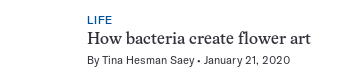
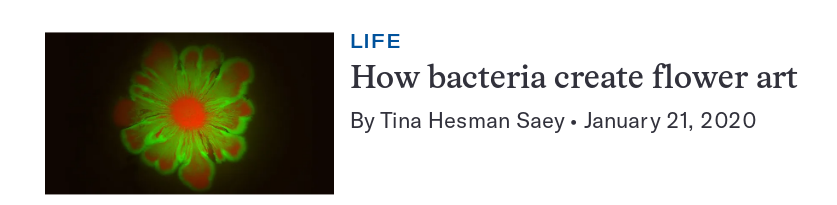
none -> [42,30,336,196] [image]

